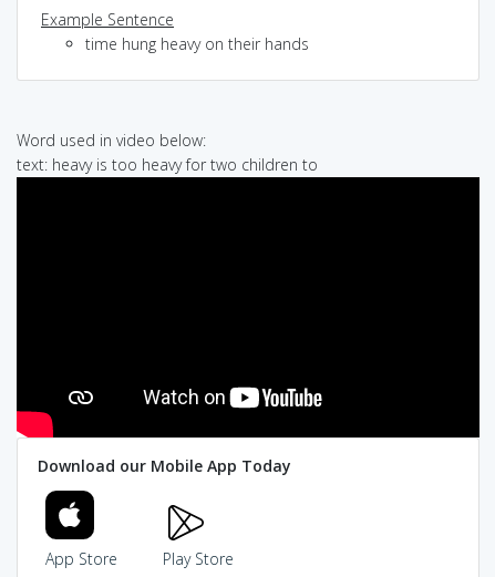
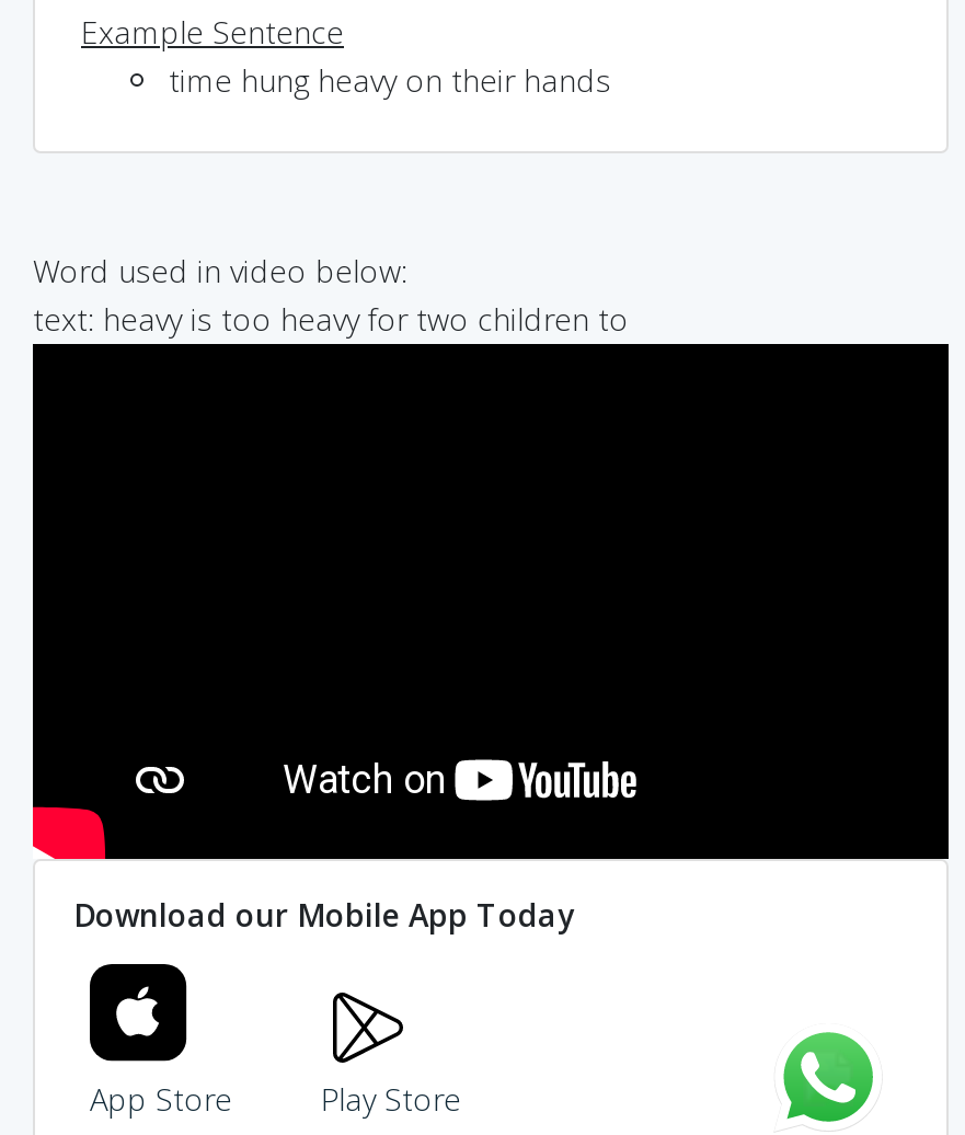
none -> [782,1030,876,1124] [image]

